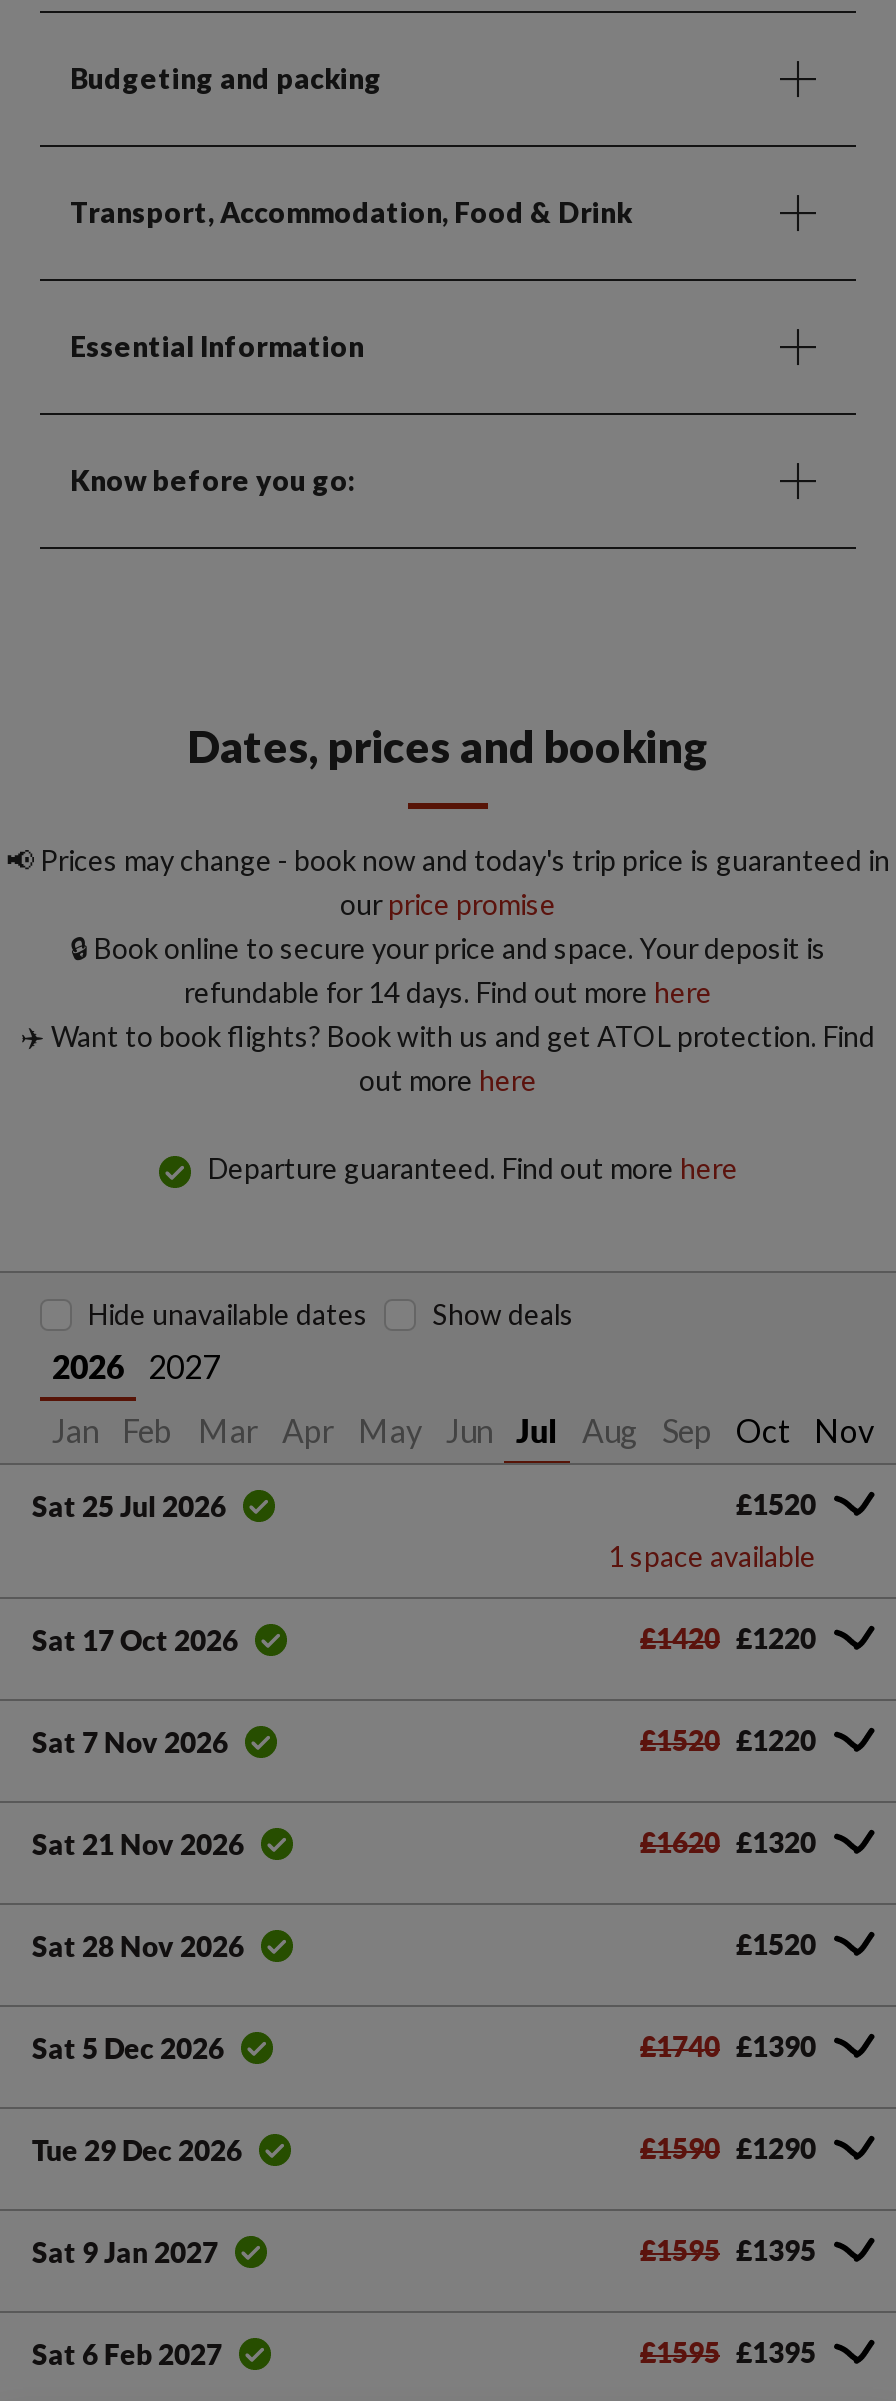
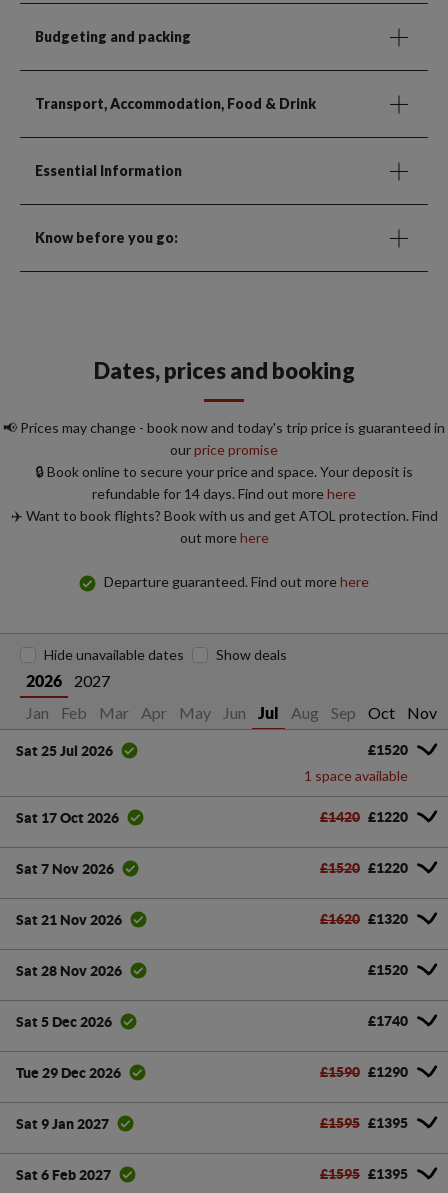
[640,2031,816,2063] £1740 £1390 -> [368,1013,408,1029] £1740

